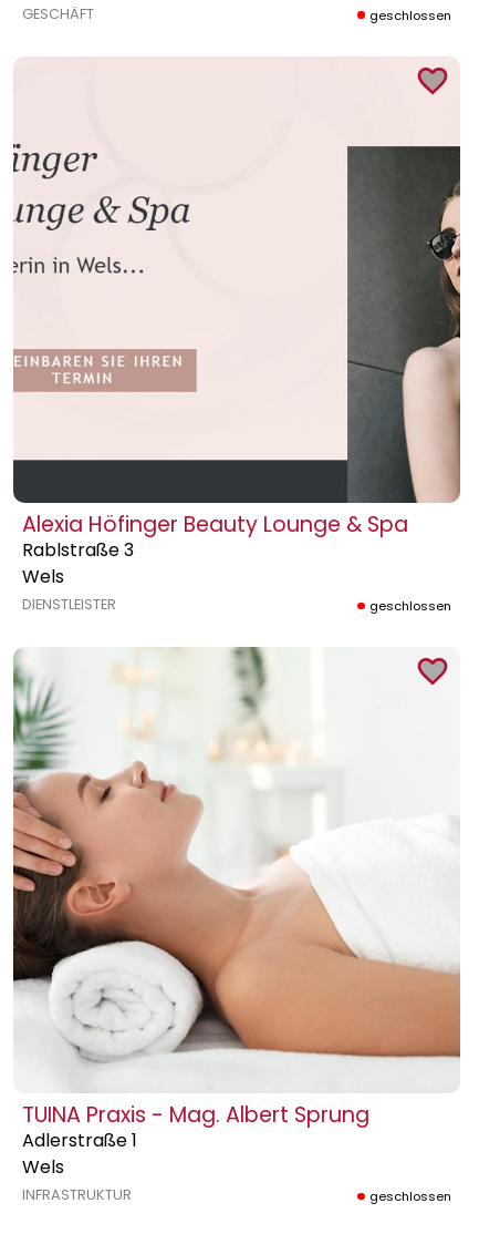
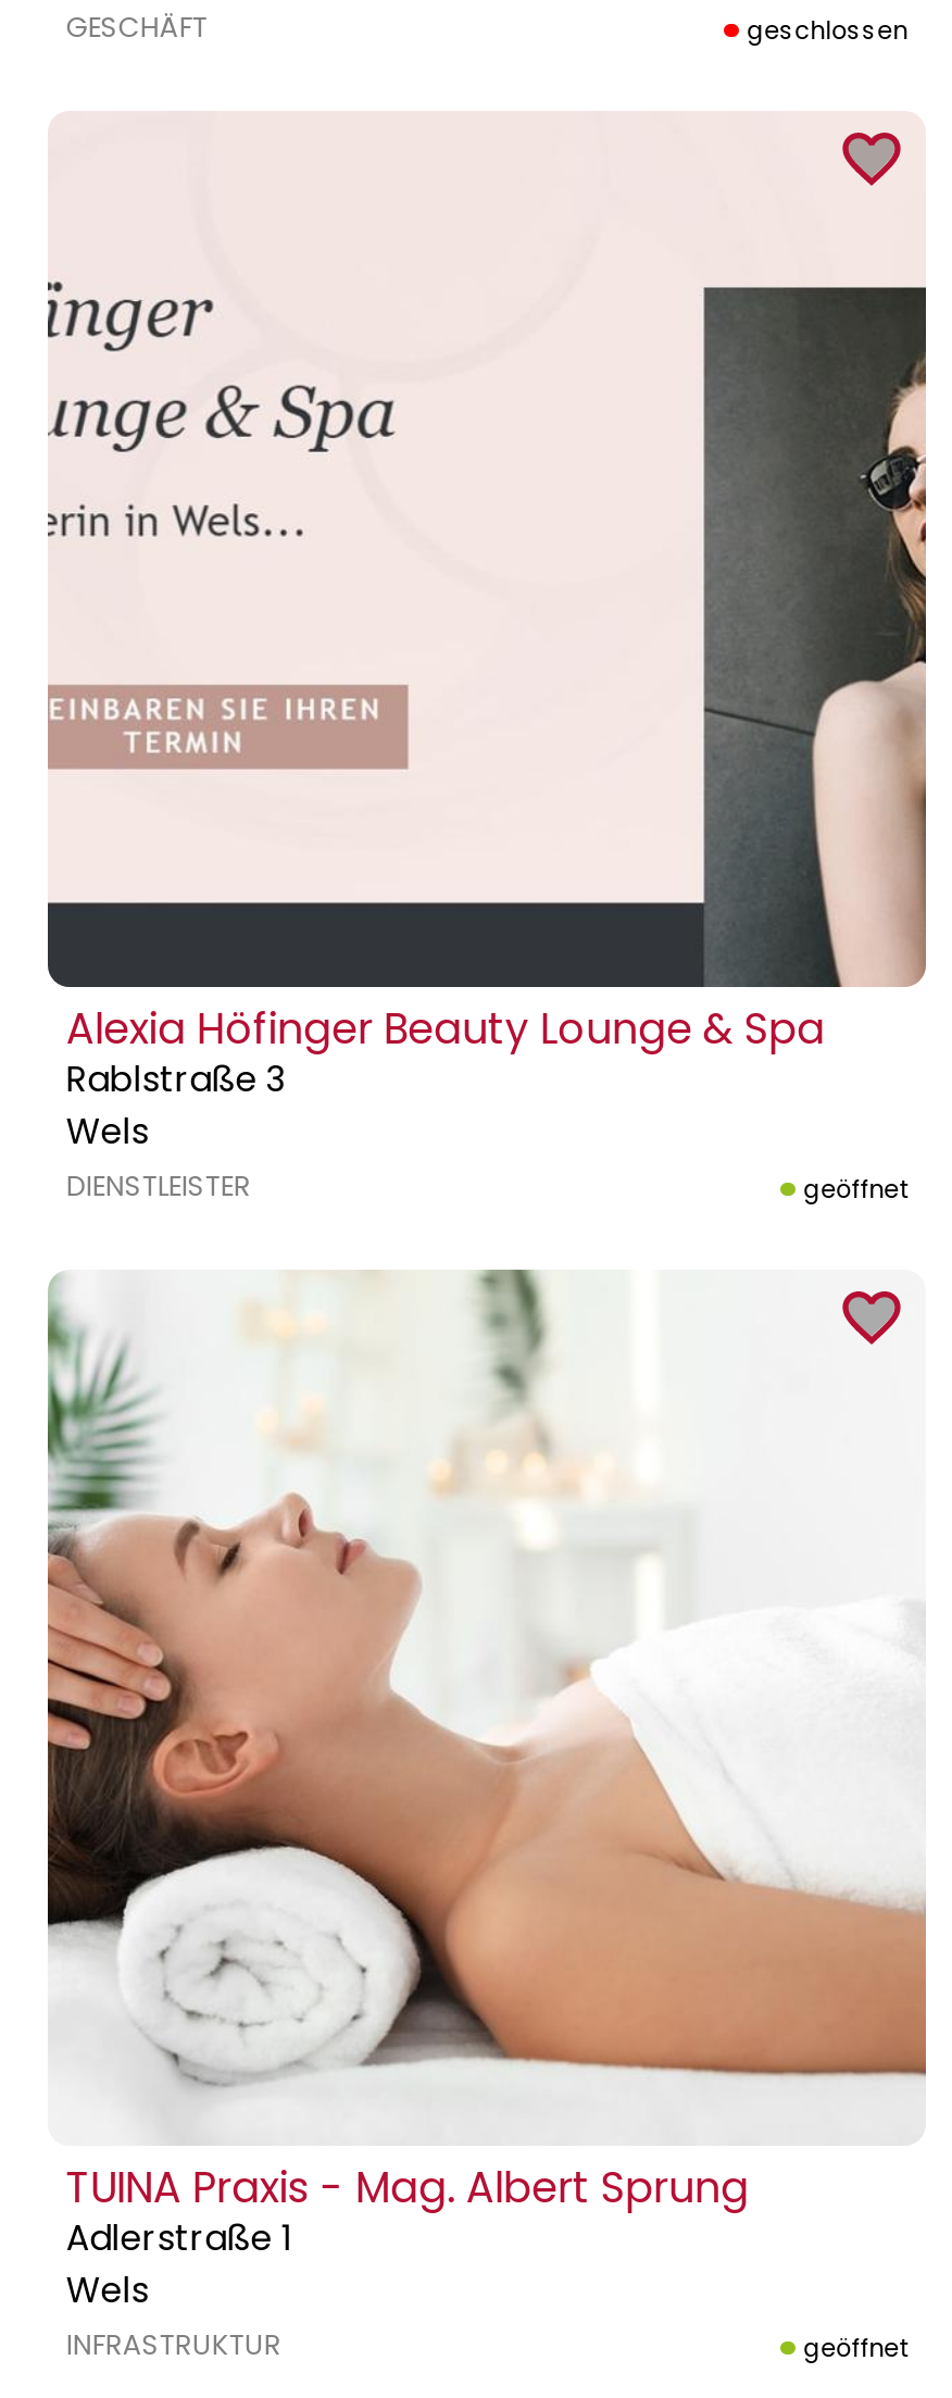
[369,597,451,615] geschlossen -> [803,1171,908,1206] geöffnet
[369,1187,451,1205] geschlossen -> [803,2331,908,2365] geöffnet

